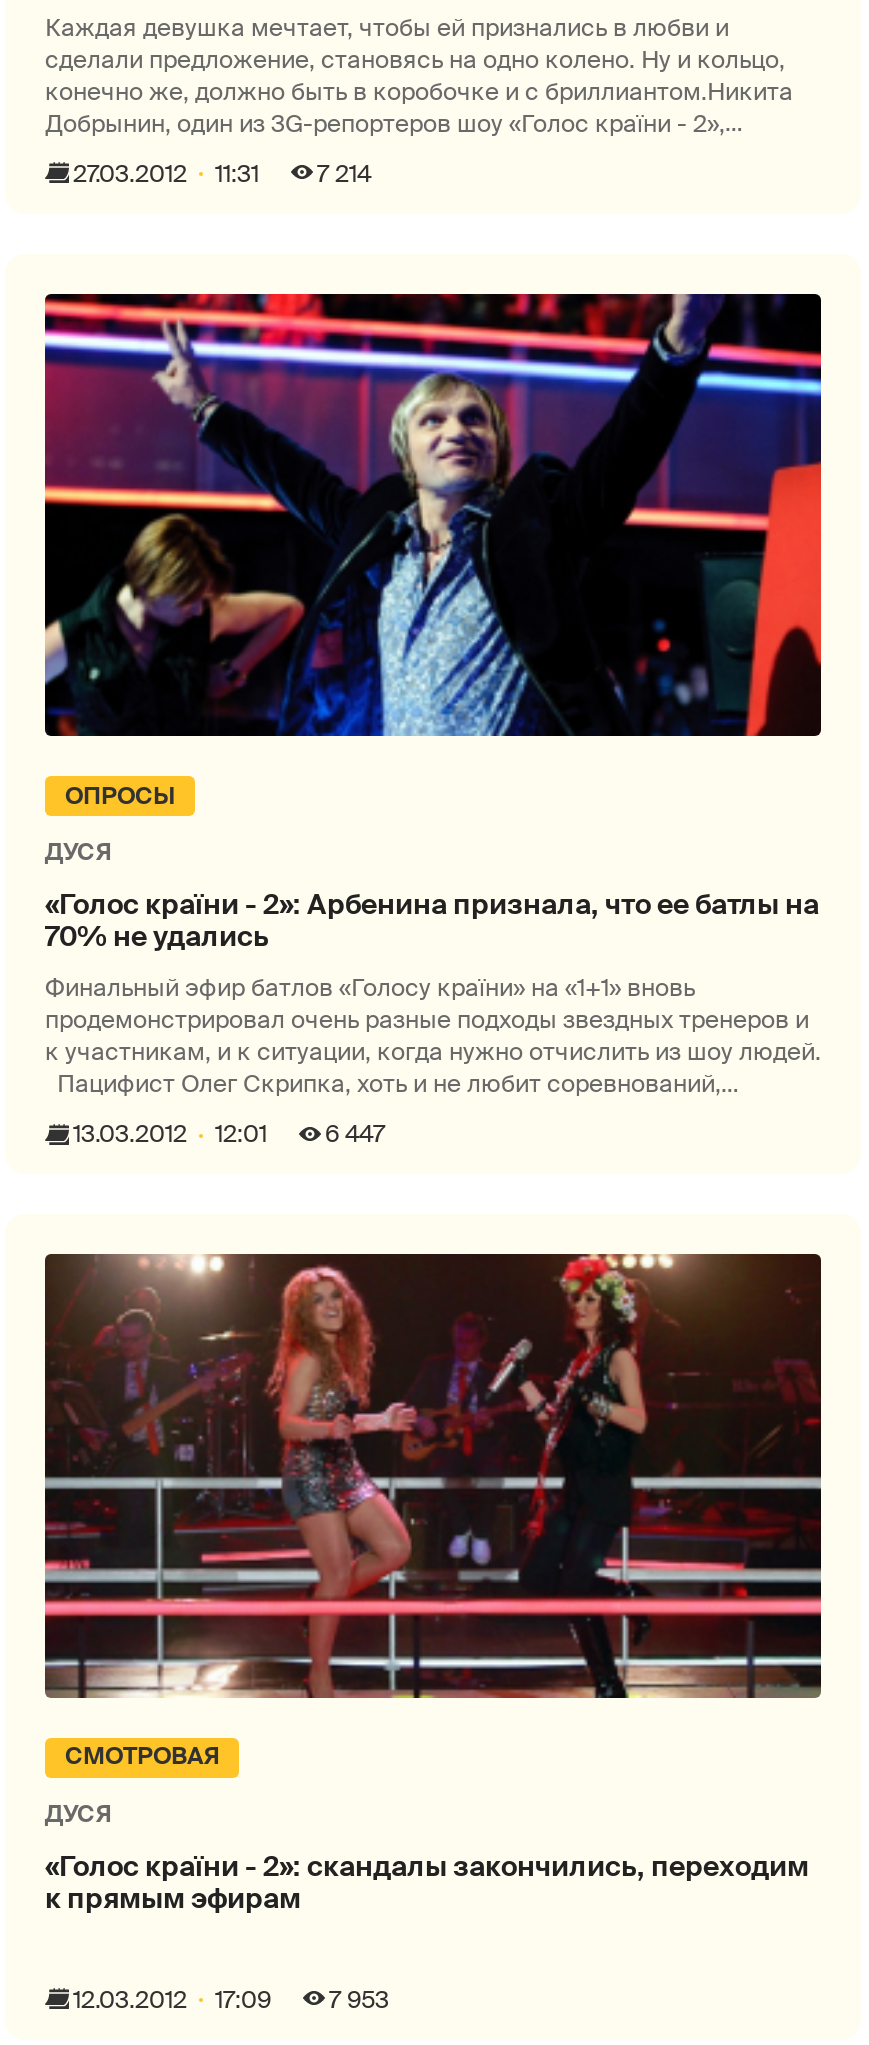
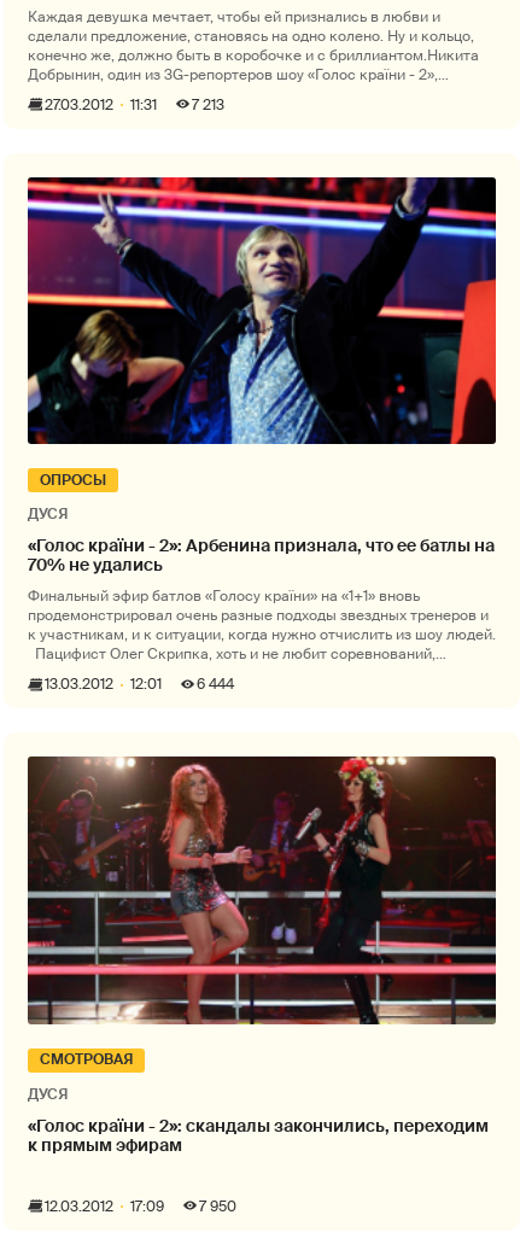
[73,157,371,189] 27.03.2012 11:31 7 214 -> [45,95,224,114] 27.03.2012 11:31 7 213
[73,1118,385,1150] 13.03.2012 12:01 6 447 -> [45,675,234,694] 13.03.2012 12:01 6 444
[73,1983,389,2015] 12.03.2012 17:09 7 953 -> [45,1197,236,1216] 12.03.2012 17:09 7 950

